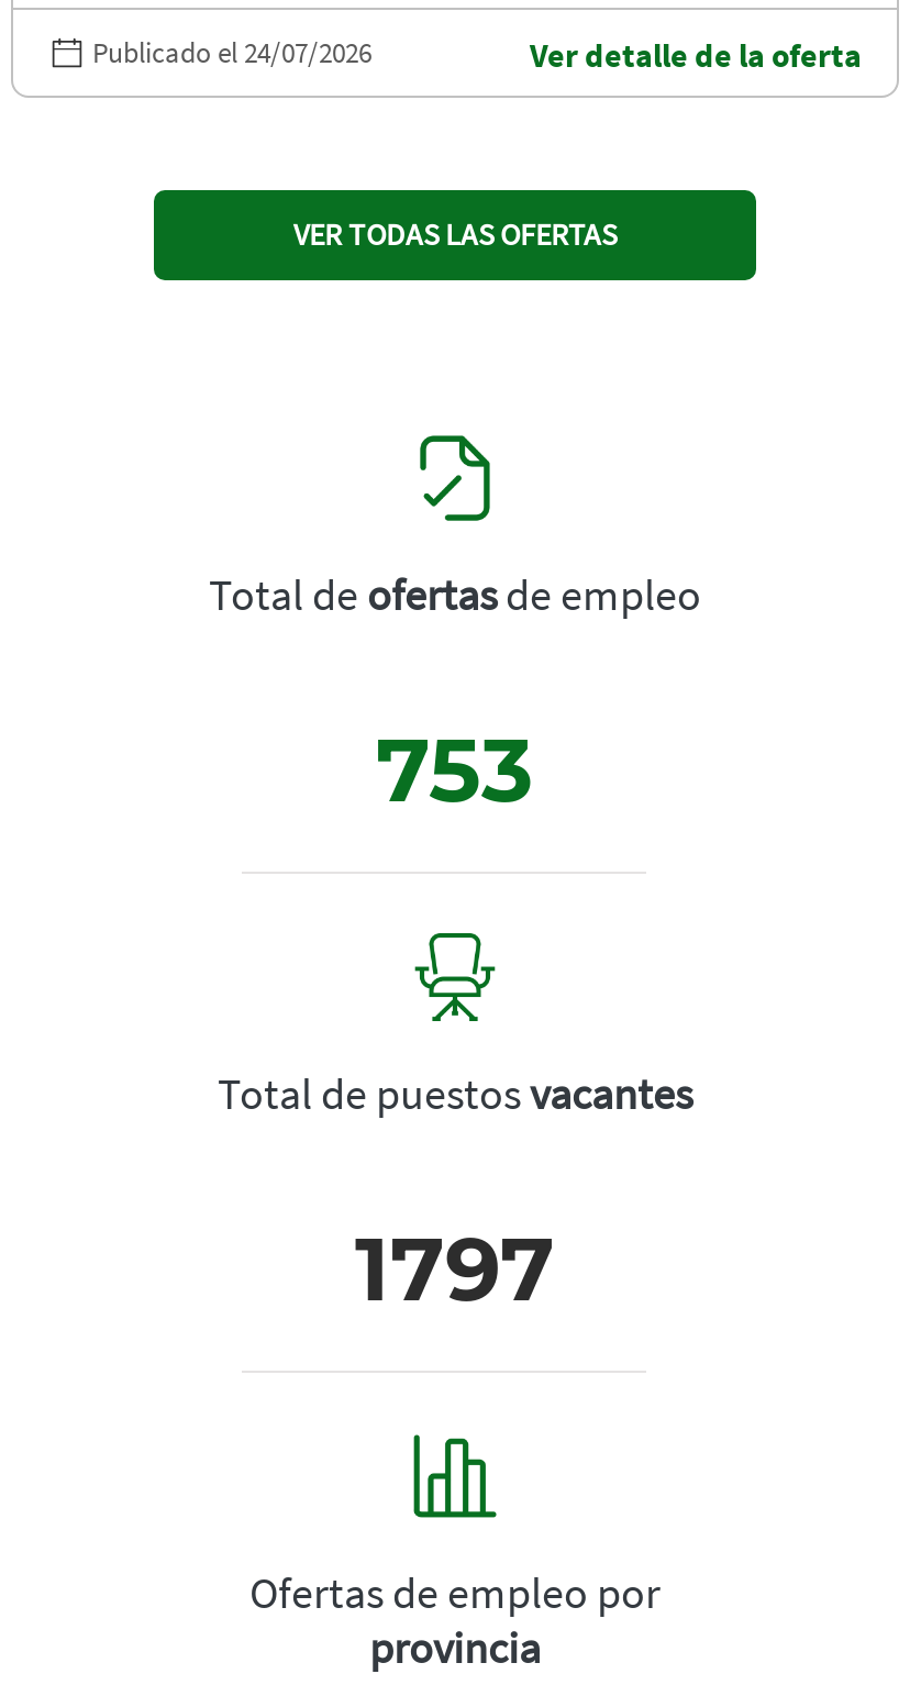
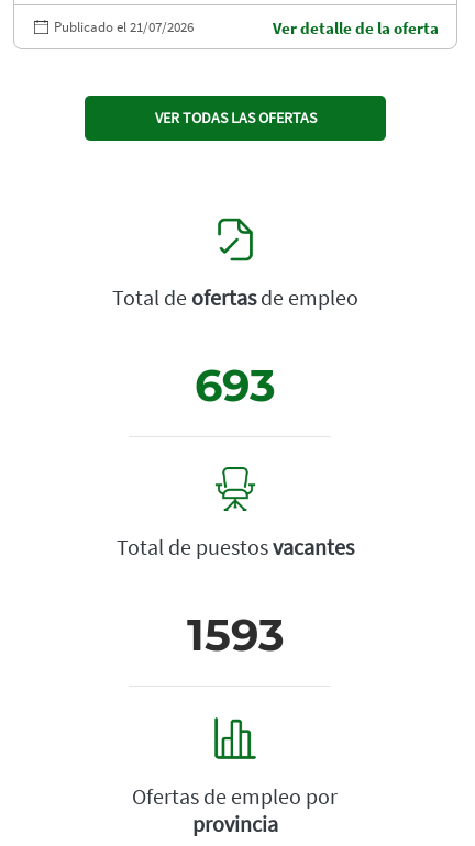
[92,35,371,72] Publicado el 24/07/2026 -> [54,18,194,36] Publicado el 21/07/2026
[376,716,534,824] 753 -> [195,358,276,412] 693
[355,1215,555,1323] 1797 -> [186,608,284,662] 1593

